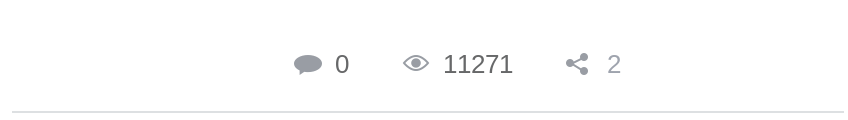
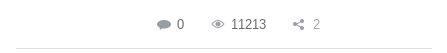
[443,49,513,79] 11271 -> [231,17,266,32] 11213

